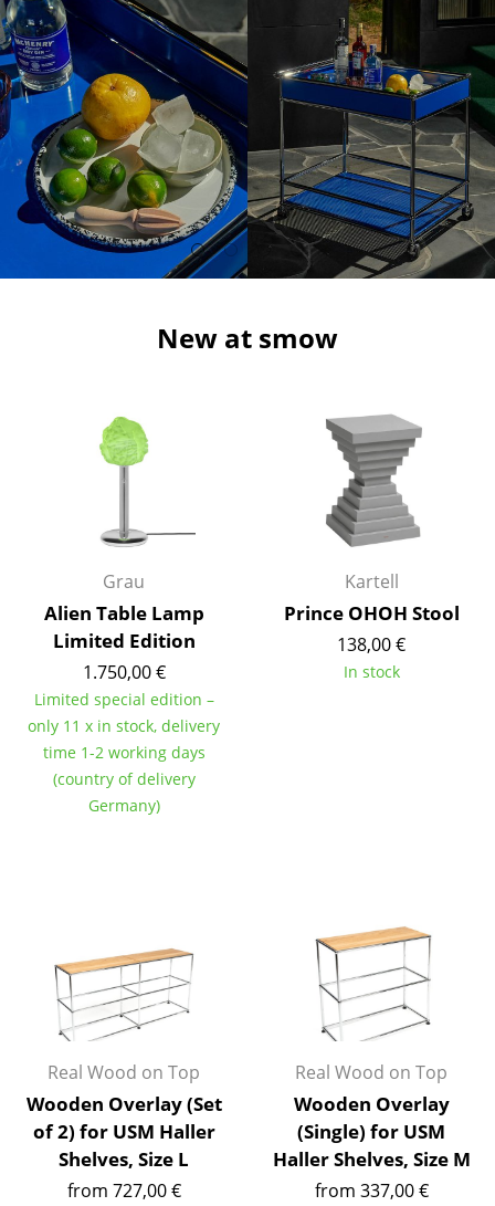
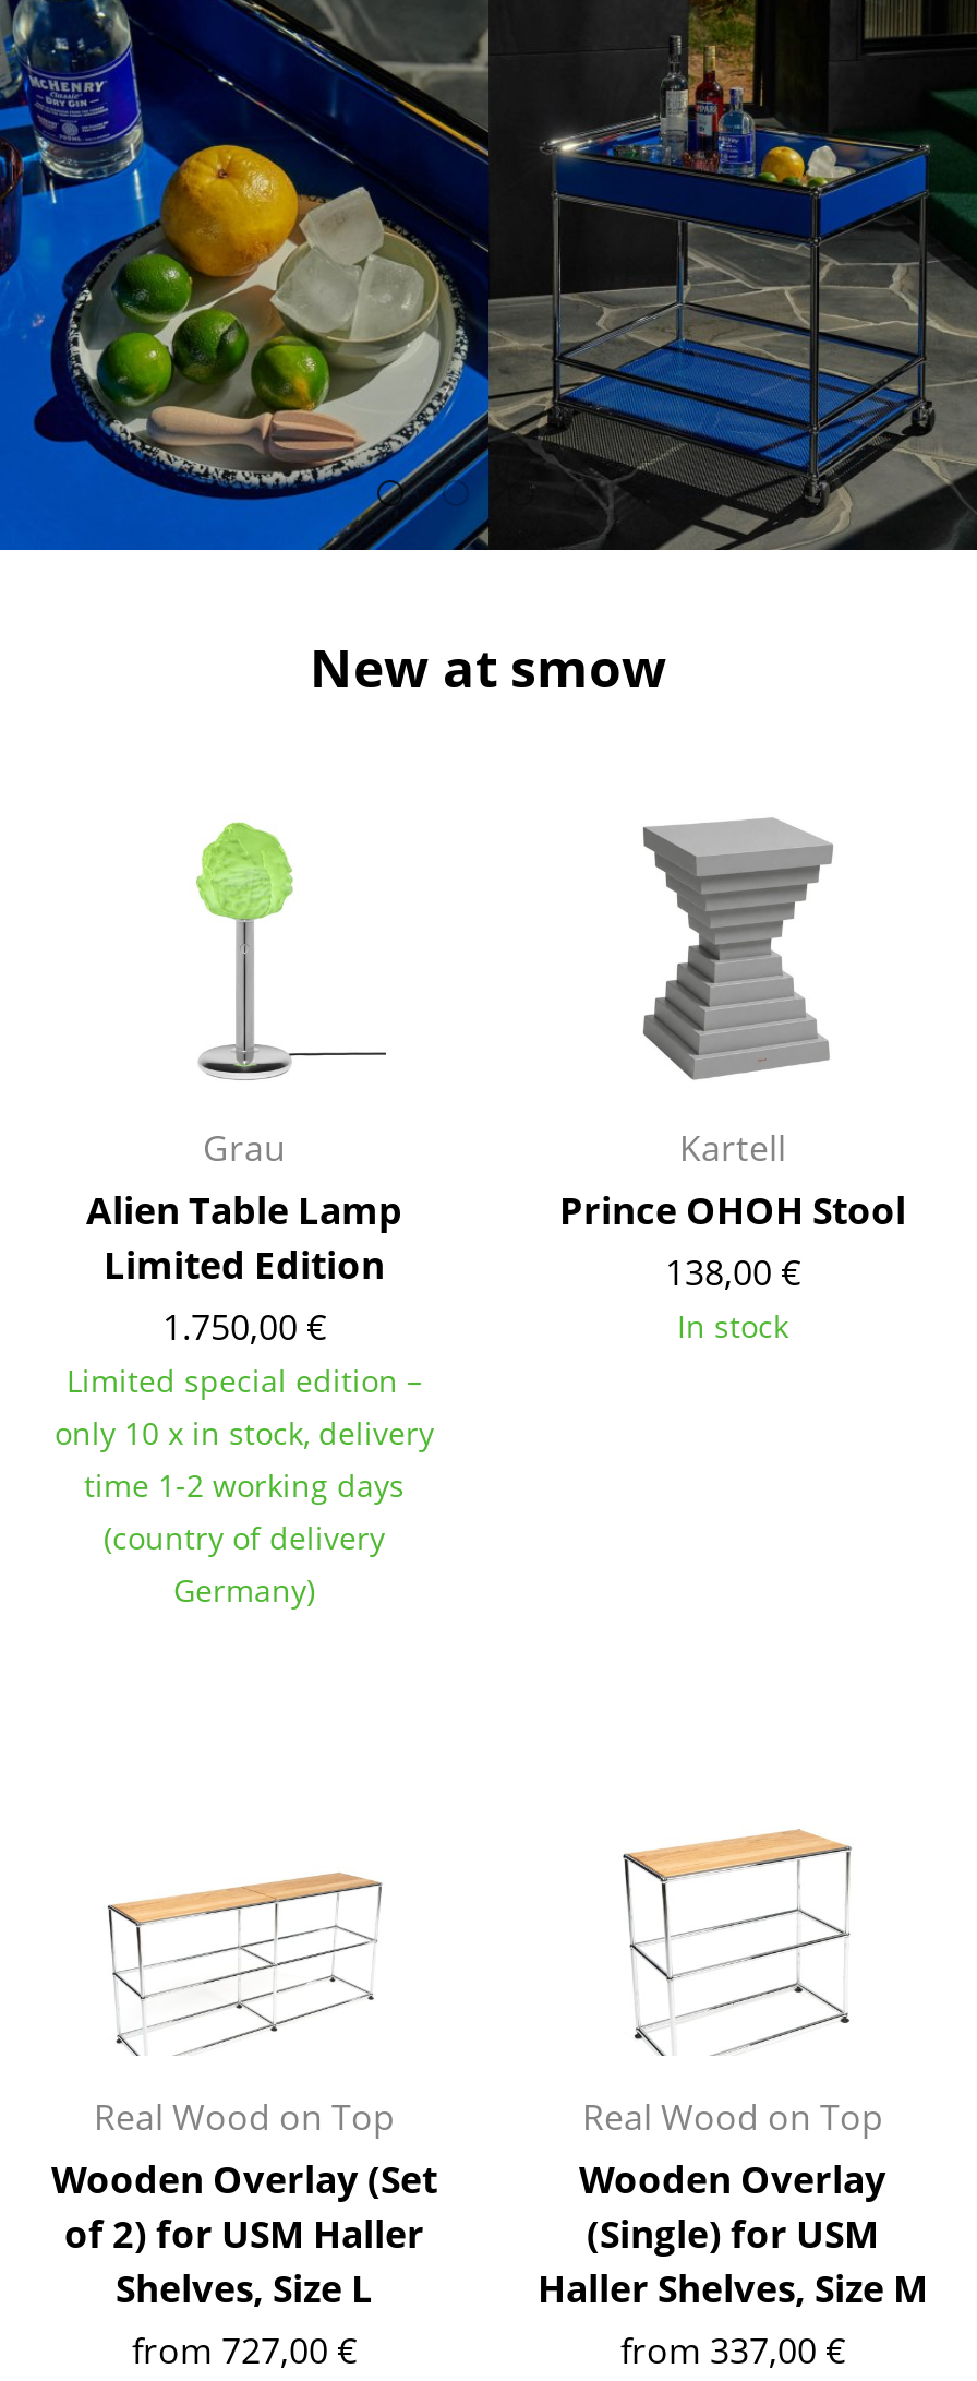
[28,715,220,736] only 11 x in stock, delivery -> [55,1412,434,1453] only 10 x in stock, delivery

